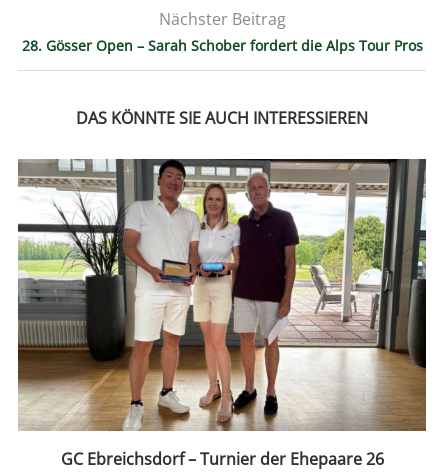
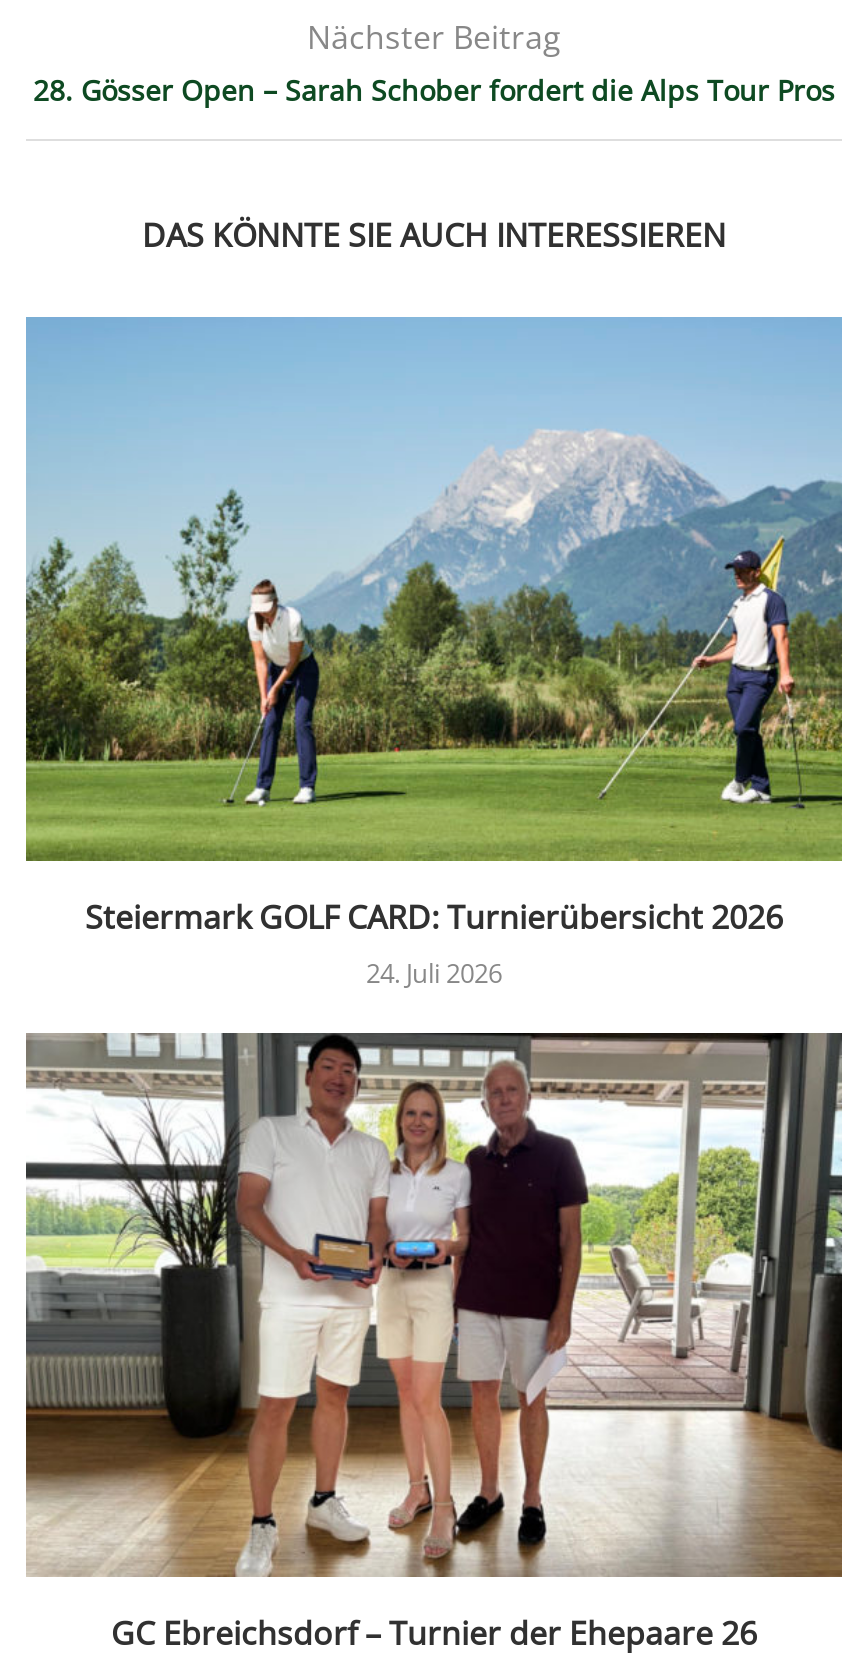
none -> [24,315,844,991] [image] | Steiermark GOLF CARD: Turnierübersicht 2026 | 24. Juli 2026

